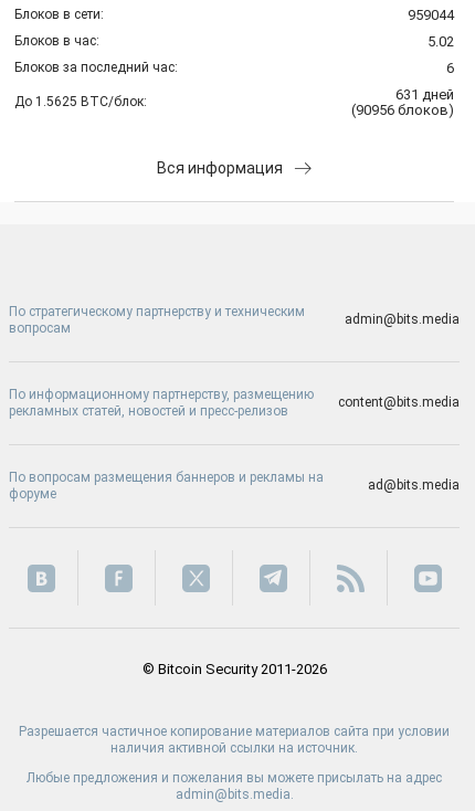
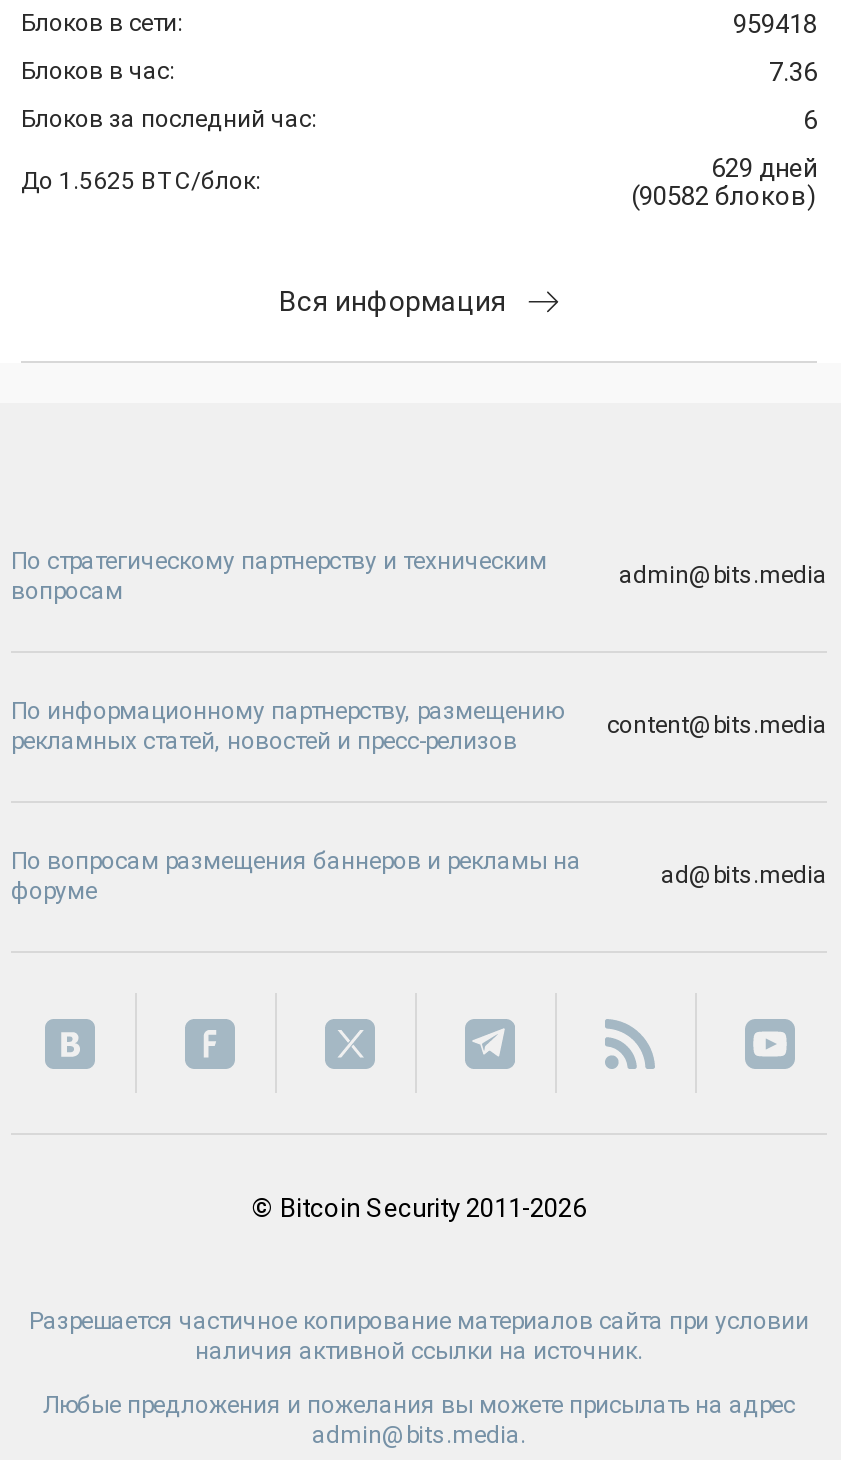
[408,7,454,23] 959044 -> [733,9,817,39] 959418
[427,33,454,50] 5.02 -> [769,57,817,87] 7.36
[395,86,454,103] 631 дней -> [711,153,817,183] 629 дней
[351,102,454,118] (90956 блоков) -> [631,181,817,211] (90582 блоков)

